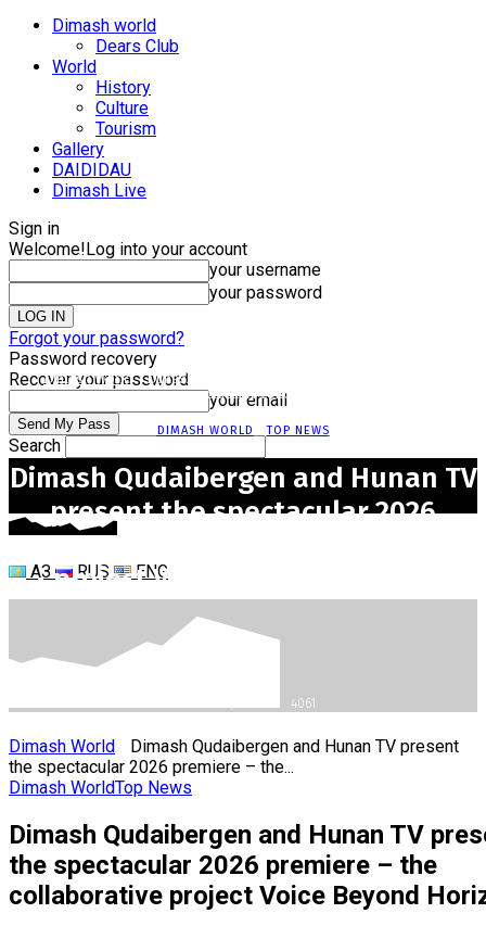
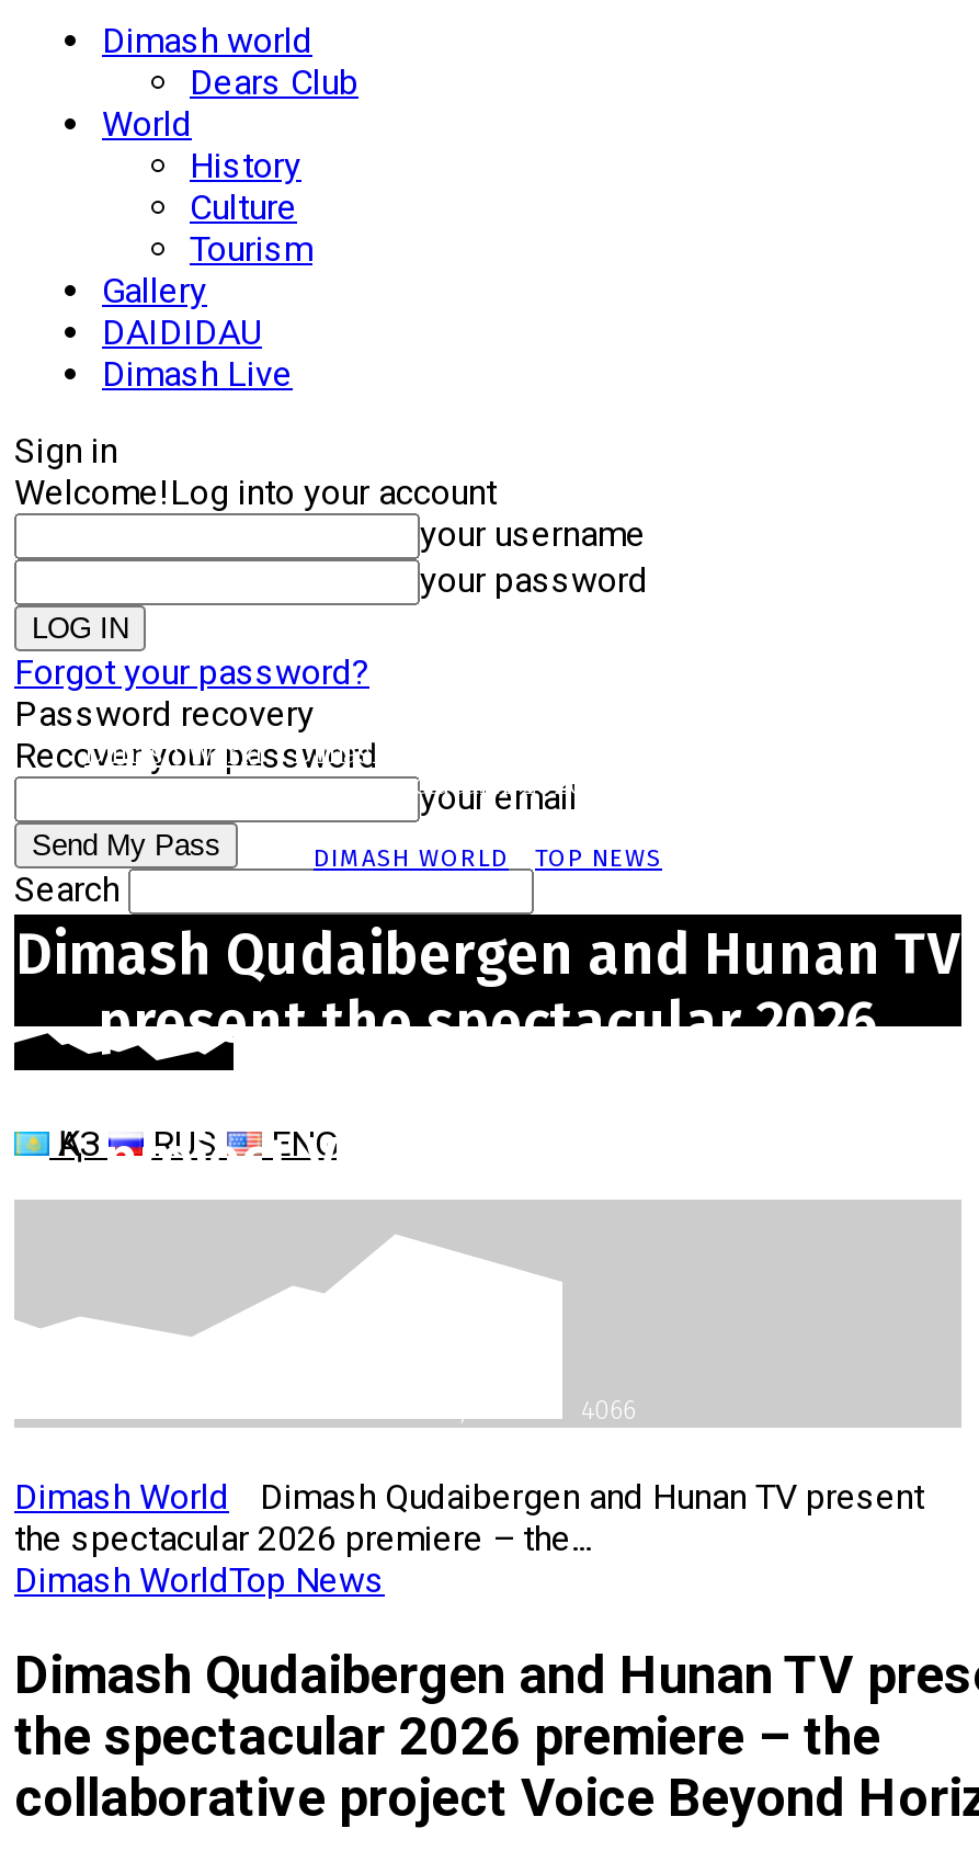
[290,696,315,711] 4061 -> [581,1394,636,1425] 4066

